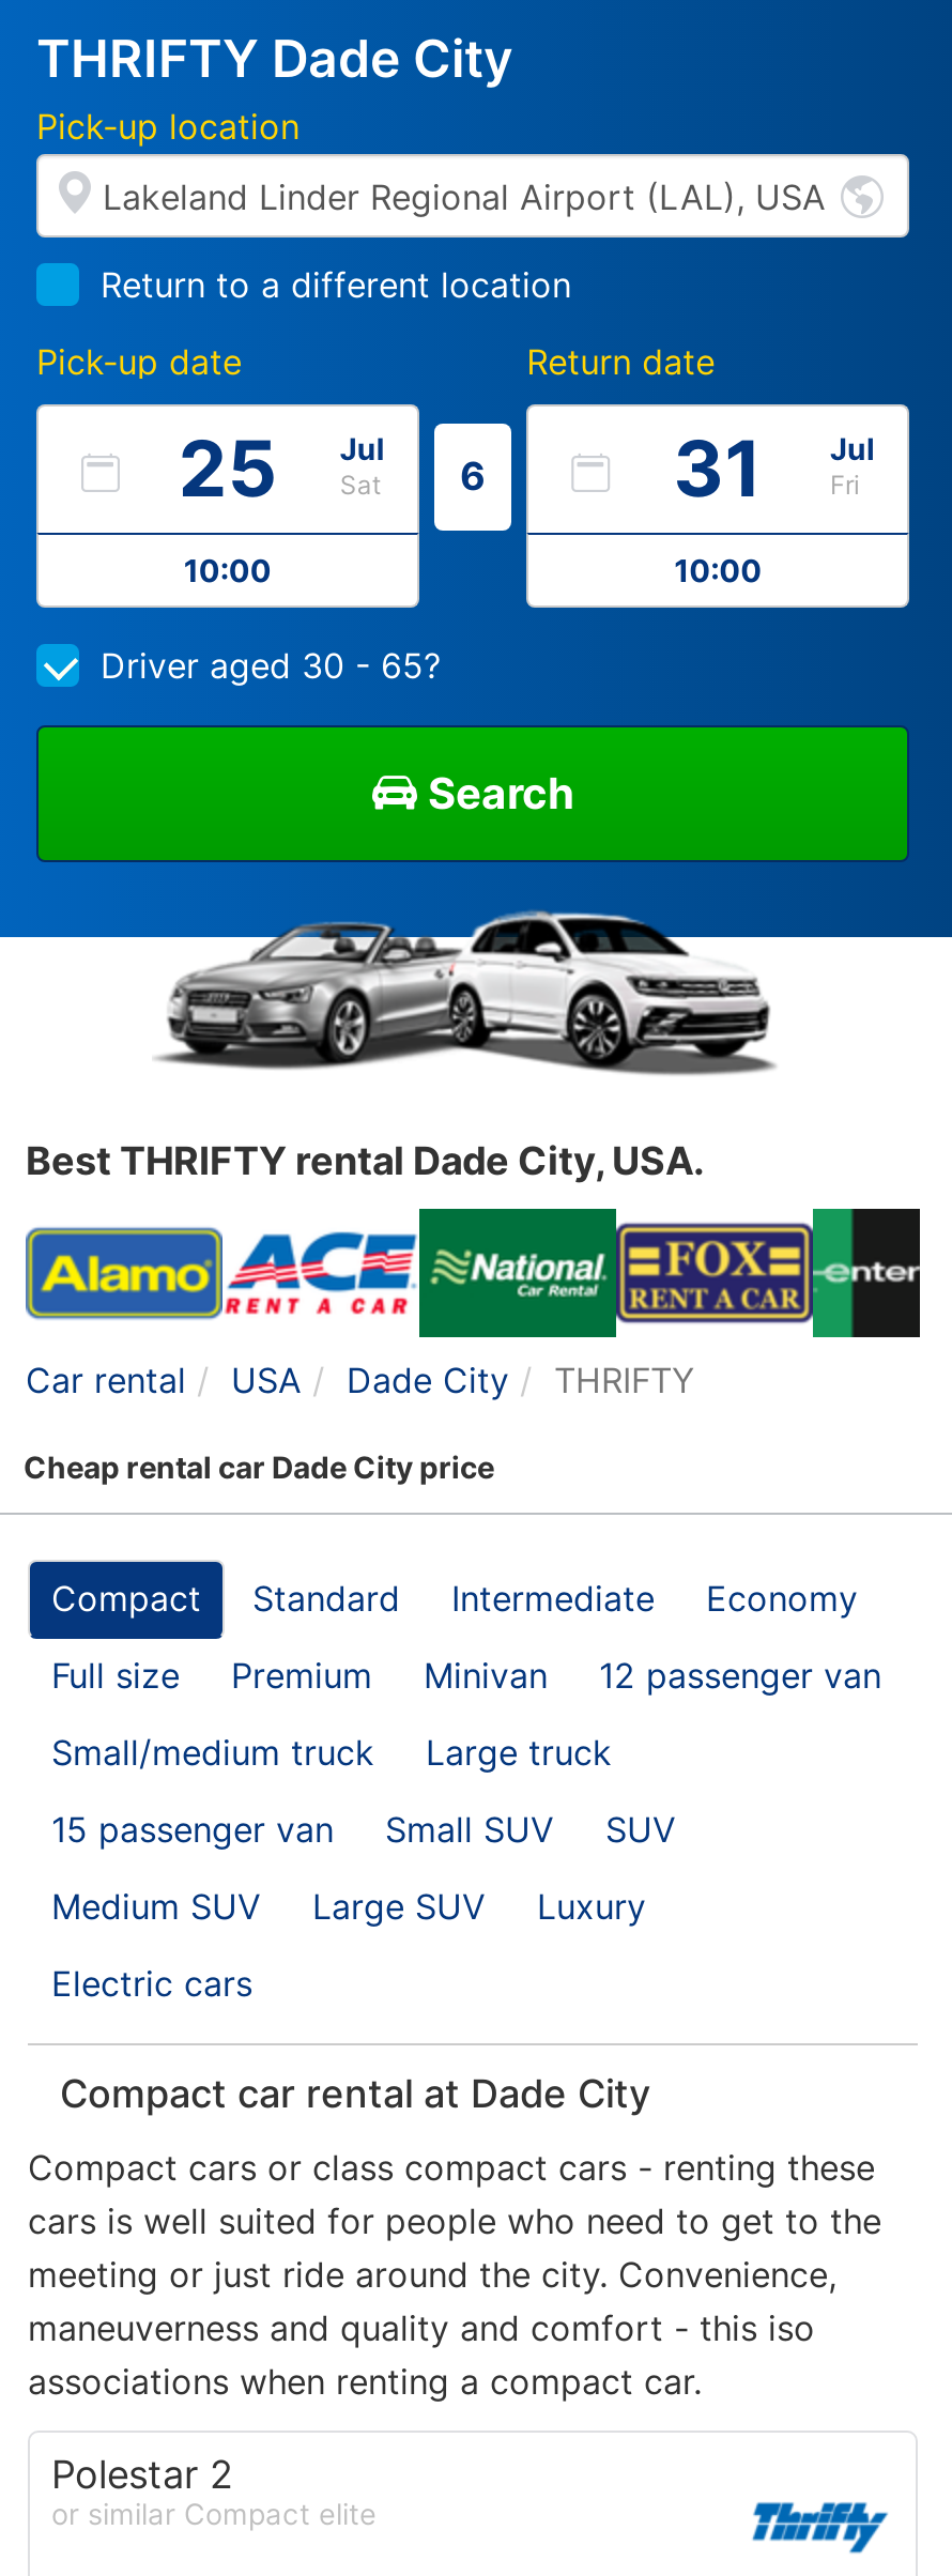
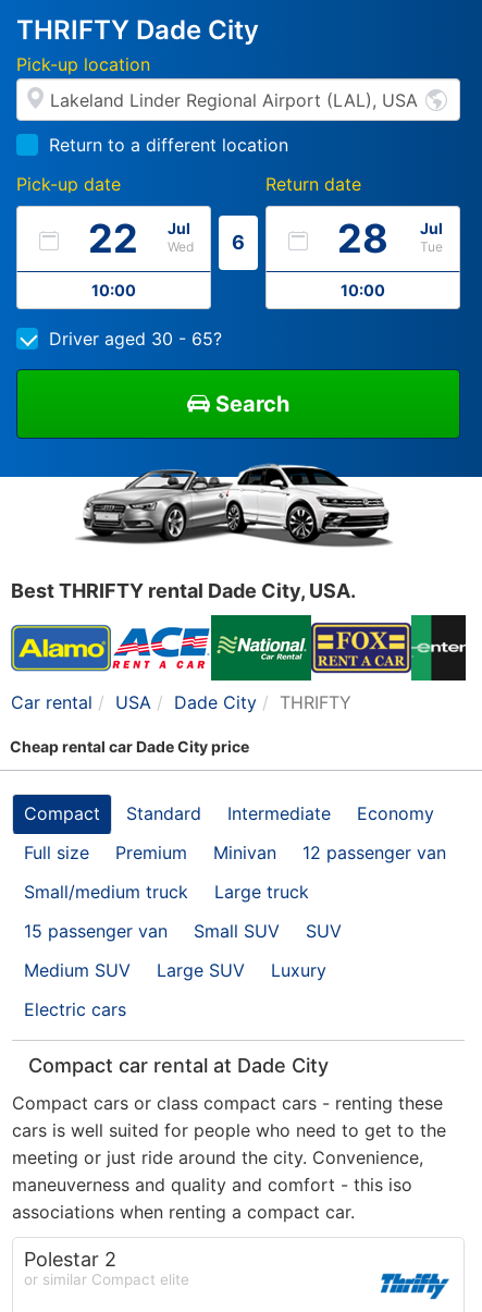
[178,421,277,516] 25 -> [89,214,139,262] 22
[673,421,763,516] 31 -> [337,214,389,262] 28
[340,469,380,501] Sat -> [167,238,193,255] Wed
[830,469,860,501] Fri -> [420,238,443,255] Tue

